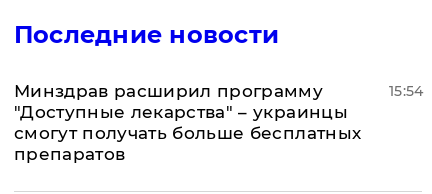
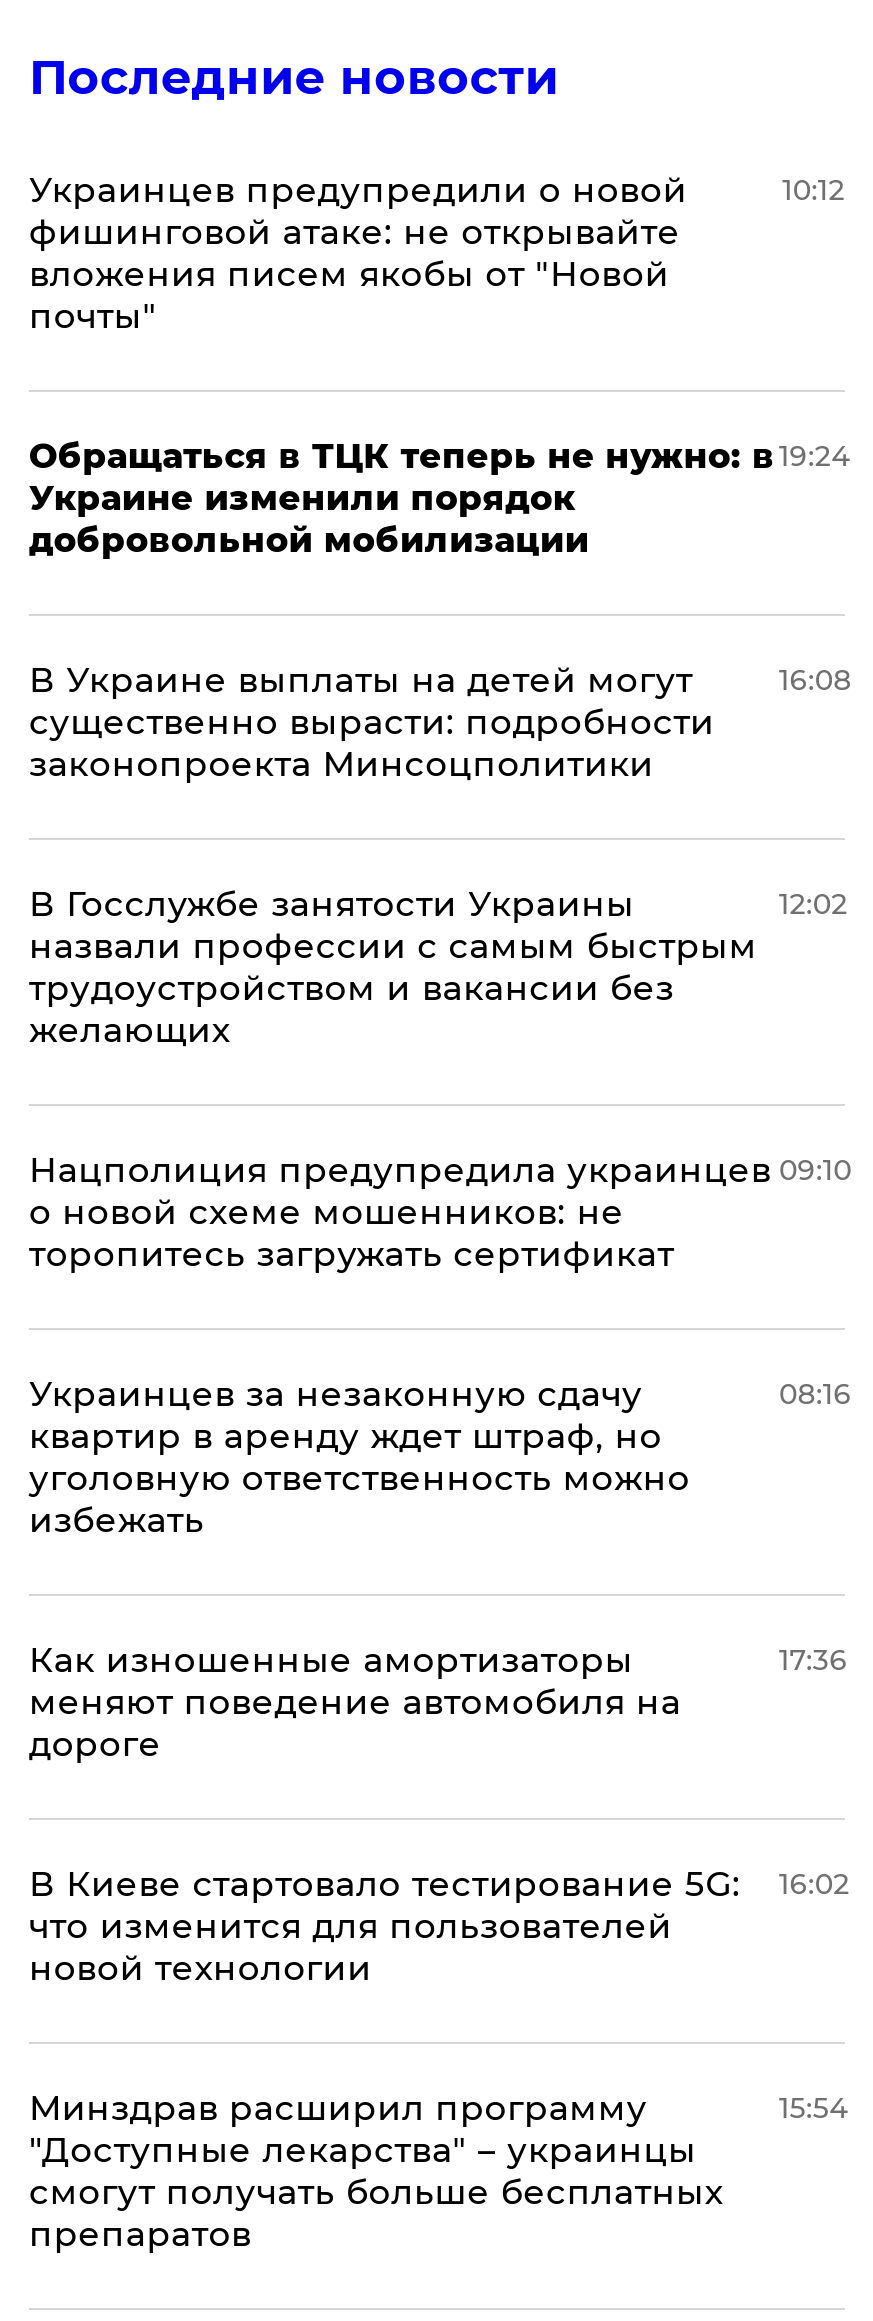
none -> [29,170,687,336] Украинцев предупредили о новой | фишинговой атаке: не открывайте | вложения писем якобы от "Новой | почты"
none -> [29,436,775,560] Обращаться в ТЦК теперь не нужно: в | Украине изменили порядок | добровольной мобилизации
none -> [29,660,715,784] В Украине выплаты на детей могут | существенно вырасти: подробности | законопроекта Минсоцполитики
none -> [29,884,757,1050] В Госслужбе занятости Украины | назвали профессии с самым быстрым | трудоустройством и вакансии без | желающих
none -> [29,1150,771,1274] Нацполиция предупредила украинцев | о новой схеме мошенников: не | торопитесь загружать сертификат
none -> [29,1374,690,1540] Украинцев за незаконную сдачу | квартир в аренду ждет штраф, но | уголовную ответственность можно | избежать
none -> [29,1640,681,1764] Как изношенные амортизаторы | меняют поведение автомобиля на | дороге
none -> [29,1864,741,1988] В Киеве стартовало тестирование 5G: | что изменится для пользователей | новой технологии
none -> [779,438,850,474] 19:24
none -> [779,662,852,698] 16:08
none -> [779,886,848,922] 12:02
none -> [779,1152,852,1188] 09:10
none -> [779,1376,852,1412] 08:16
none -> [779,1642,848,1678] 17:36
none -> [779,1866,850,1902] 16:02
none -> [782,172,845,208] 10:12

